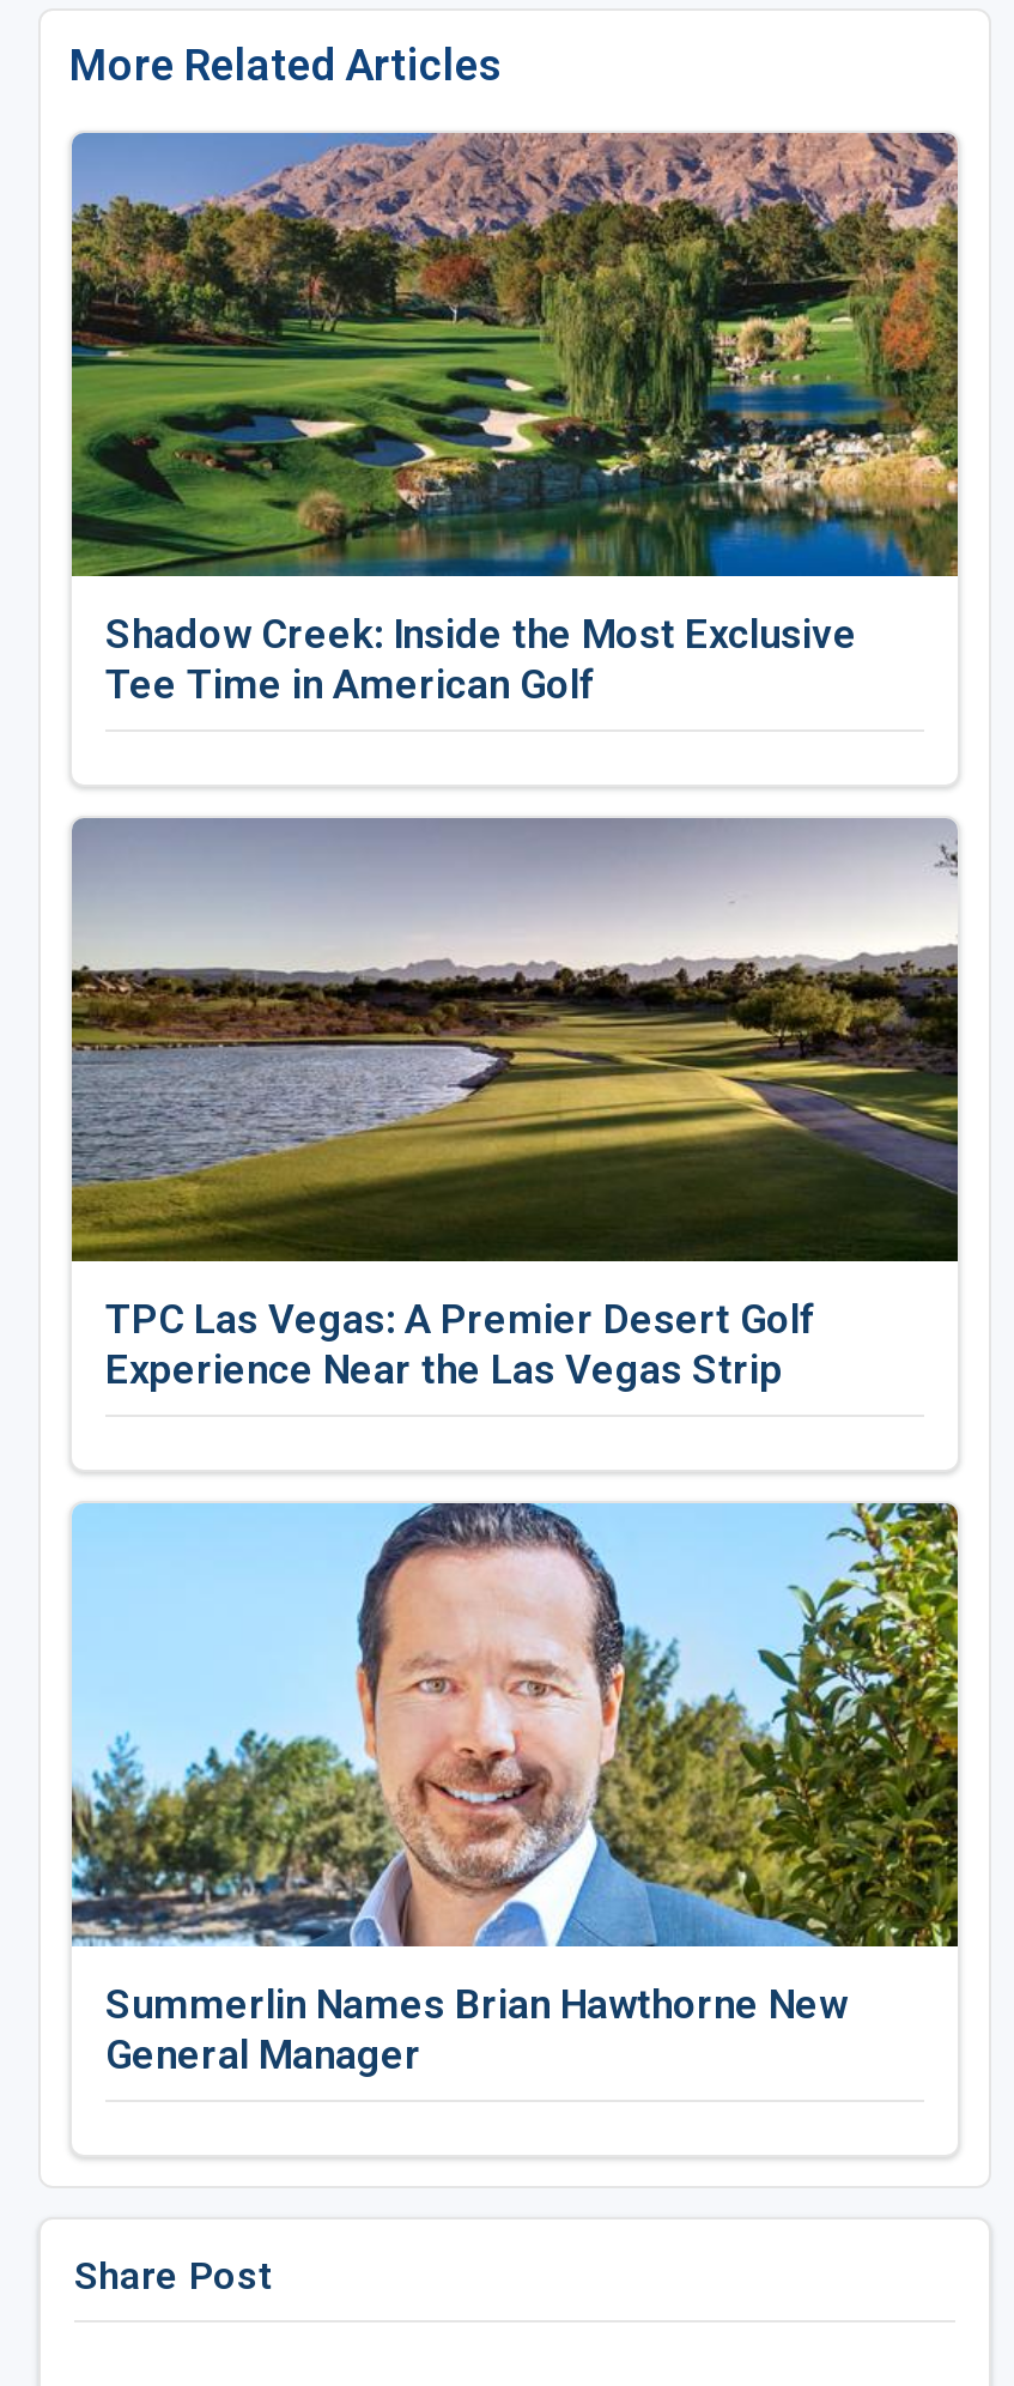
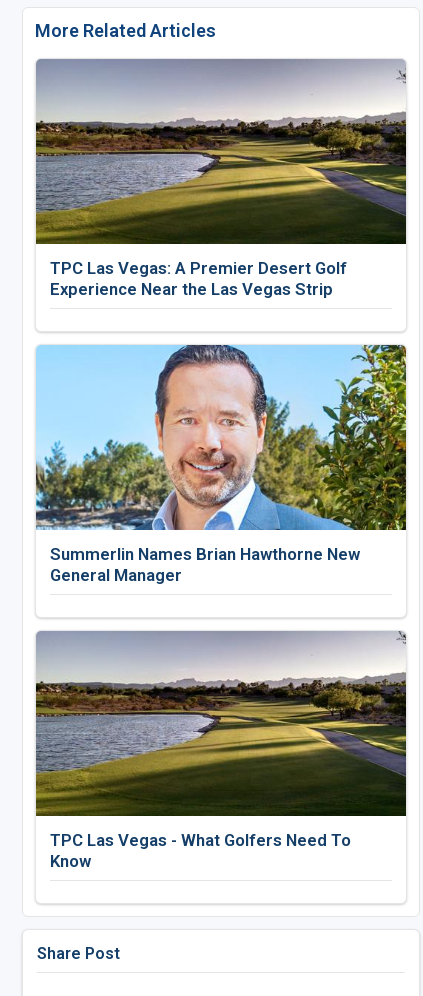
[69,133,960,709] [image] | Shadow Creek: Inside the Most Exclusive | Tee Time in American Golf -> none
moved [67,828,963,2079] -> [34,63,408,585]: [image] | TPC Las Vegas: A Premier Desert Golf | Experience Near the Las Vegas Strip | Summerlin Names Brian Hawthorne New | General Manager
none -> [35,631,407,871] [image] | TPC Las Vegas - What Golfers Need To | Know

